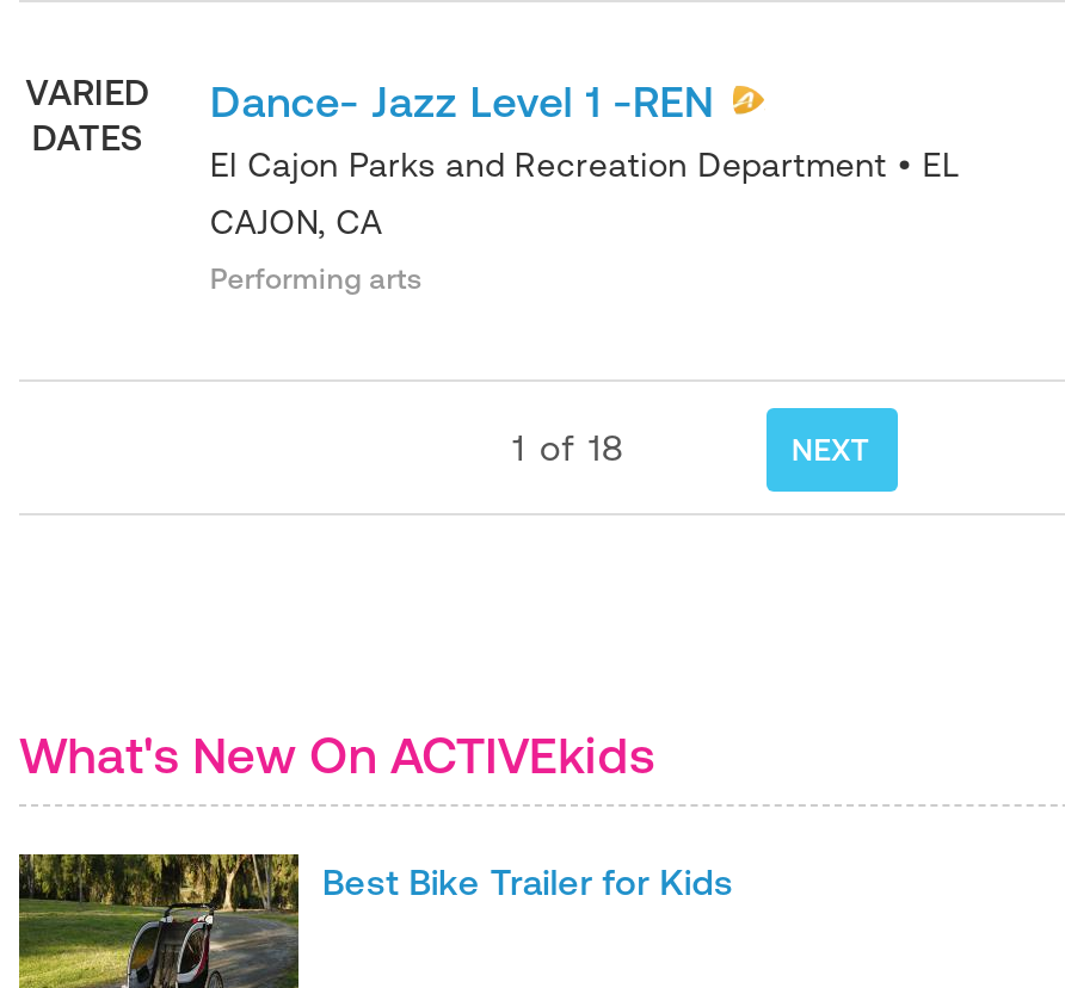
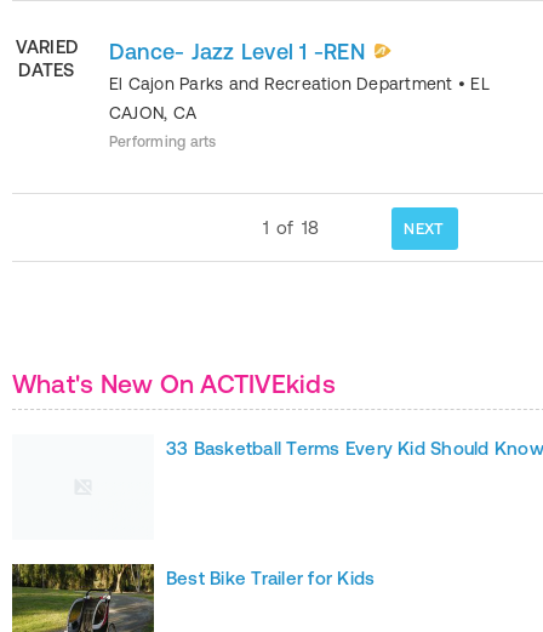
none -> [166,437,543,458] 33 Basketball Terms Every Kid Should Know

